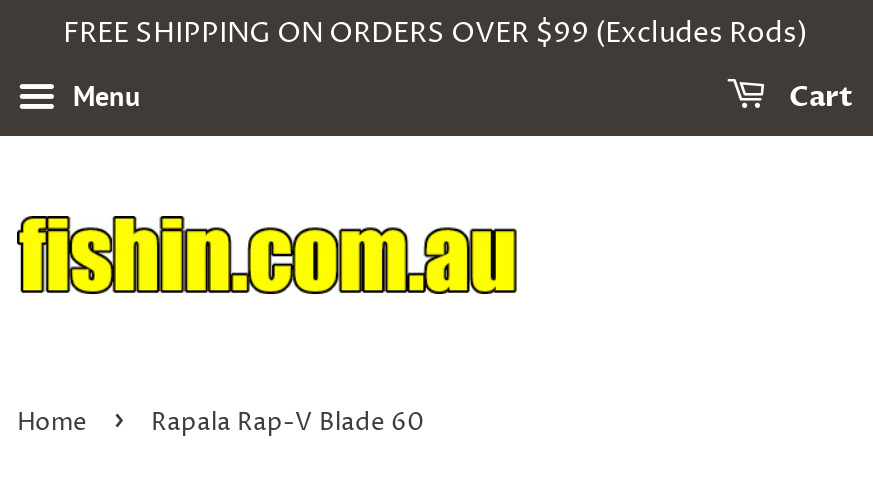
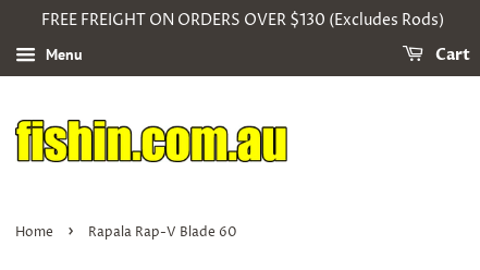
[63,14,807,52] FREE SHIPPING ON ORDERS OVER $99 (Excludes Rods) -> [41,10,444,30] FREE FREIGHT ON ORDERS OVER $130 (Excludes Rods)

